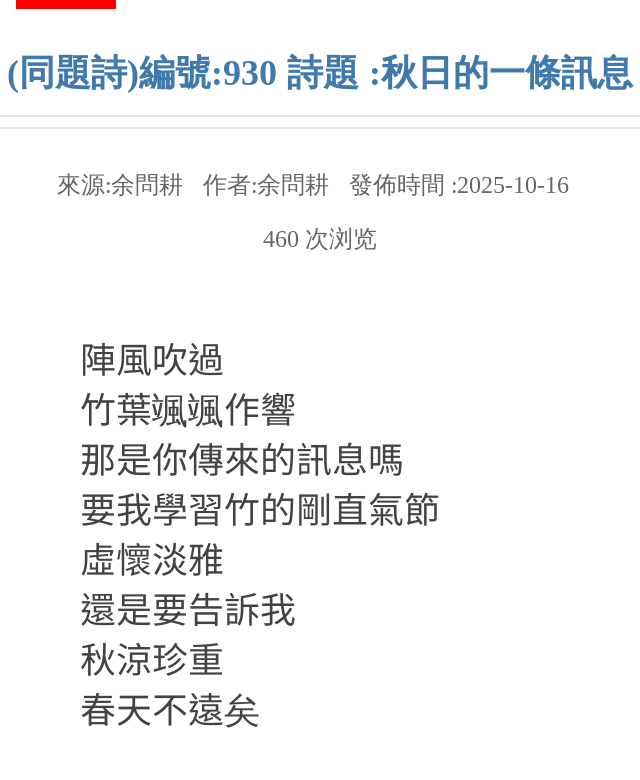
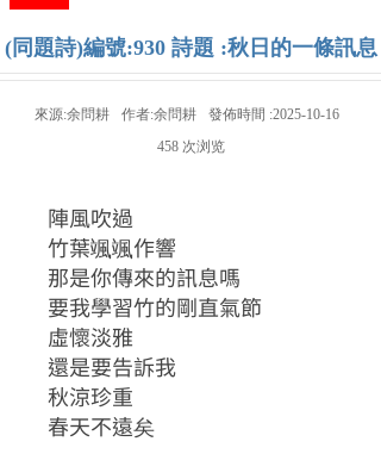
[263,225,377,253] 460次浏览 -> [157,138,224,155] 458次浏览

